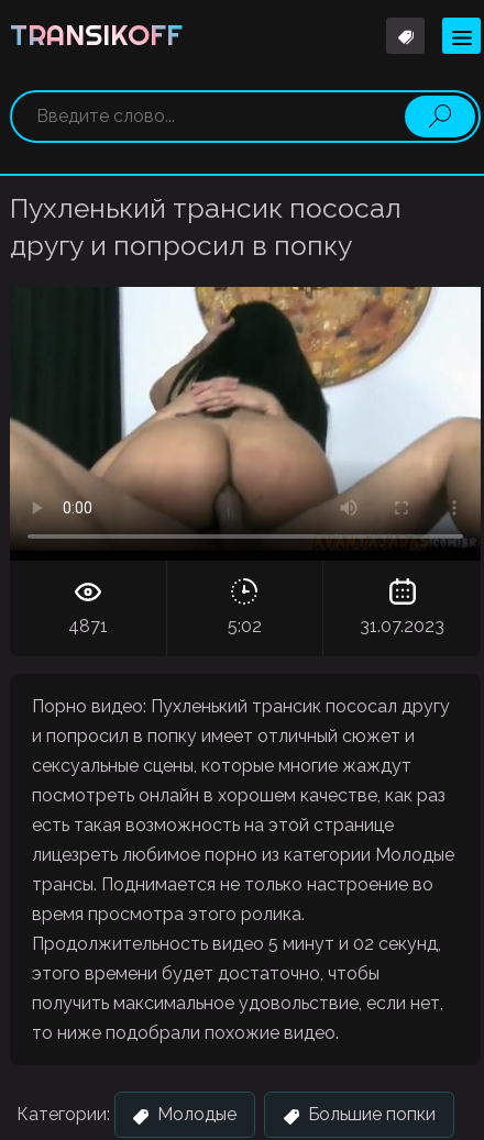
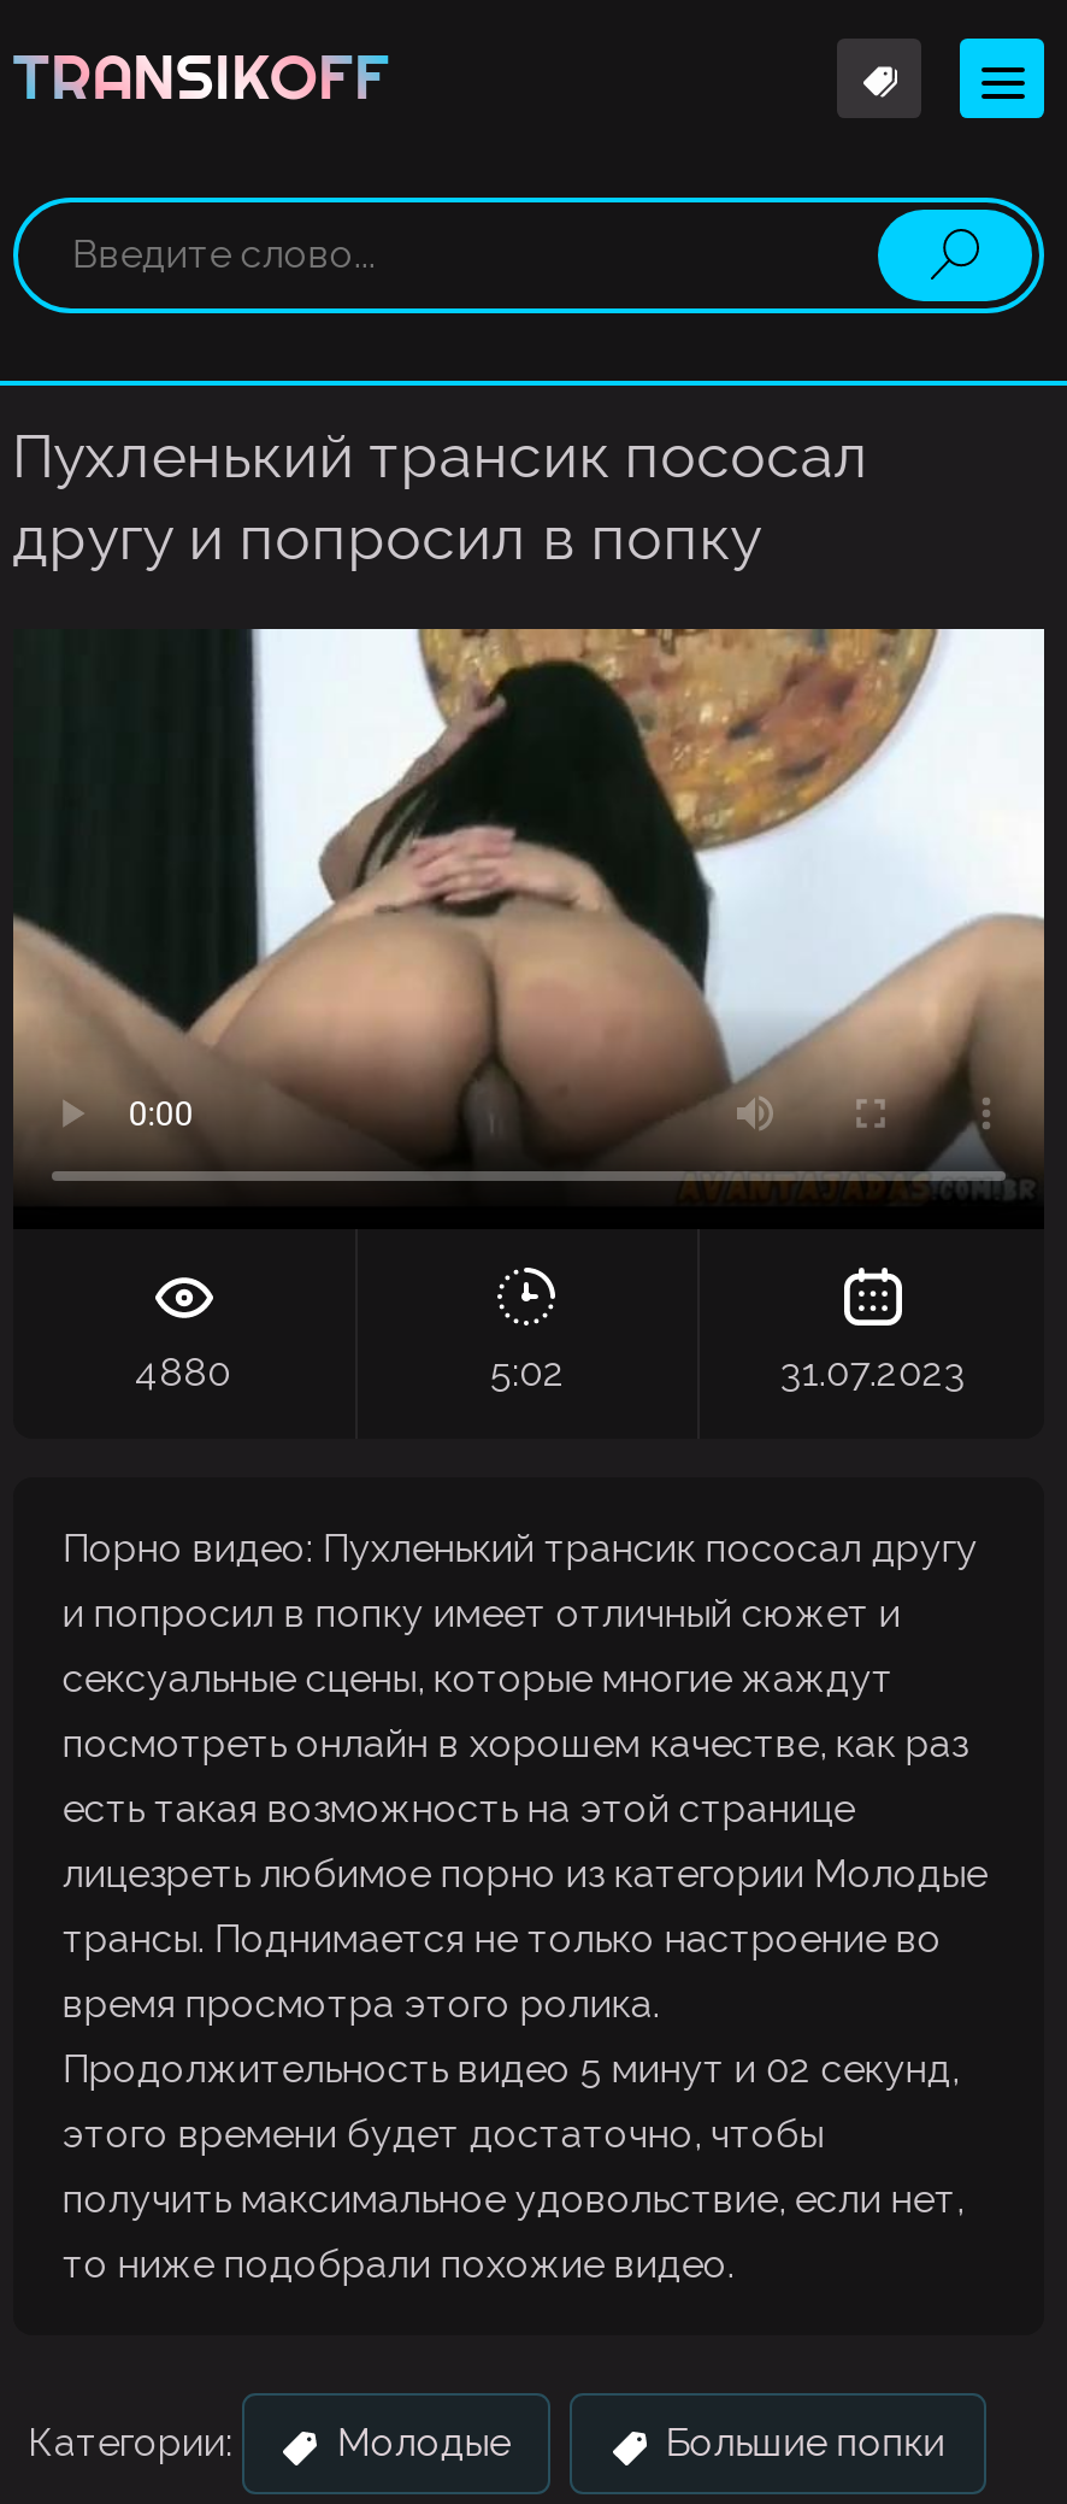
[68,616,107,637] 4871 -> [135,1350,231,1396] 4880

